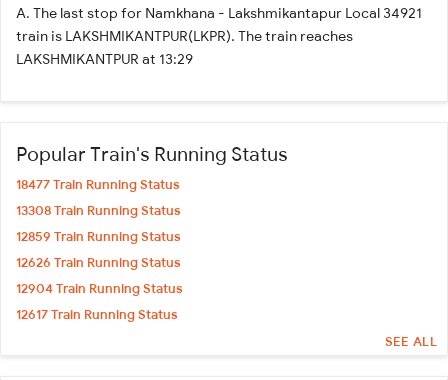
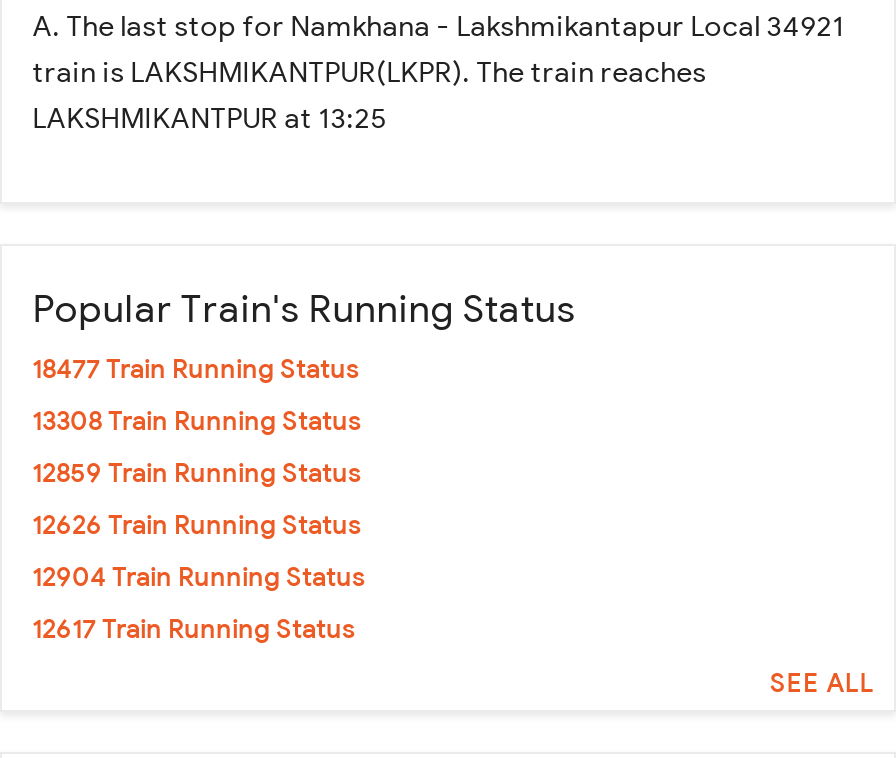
[16,50,193,68] LAKSHMIKANTPUR at 13:29 -> [32,100,386,136] LAKSHMIKANTPUR at 13:25

